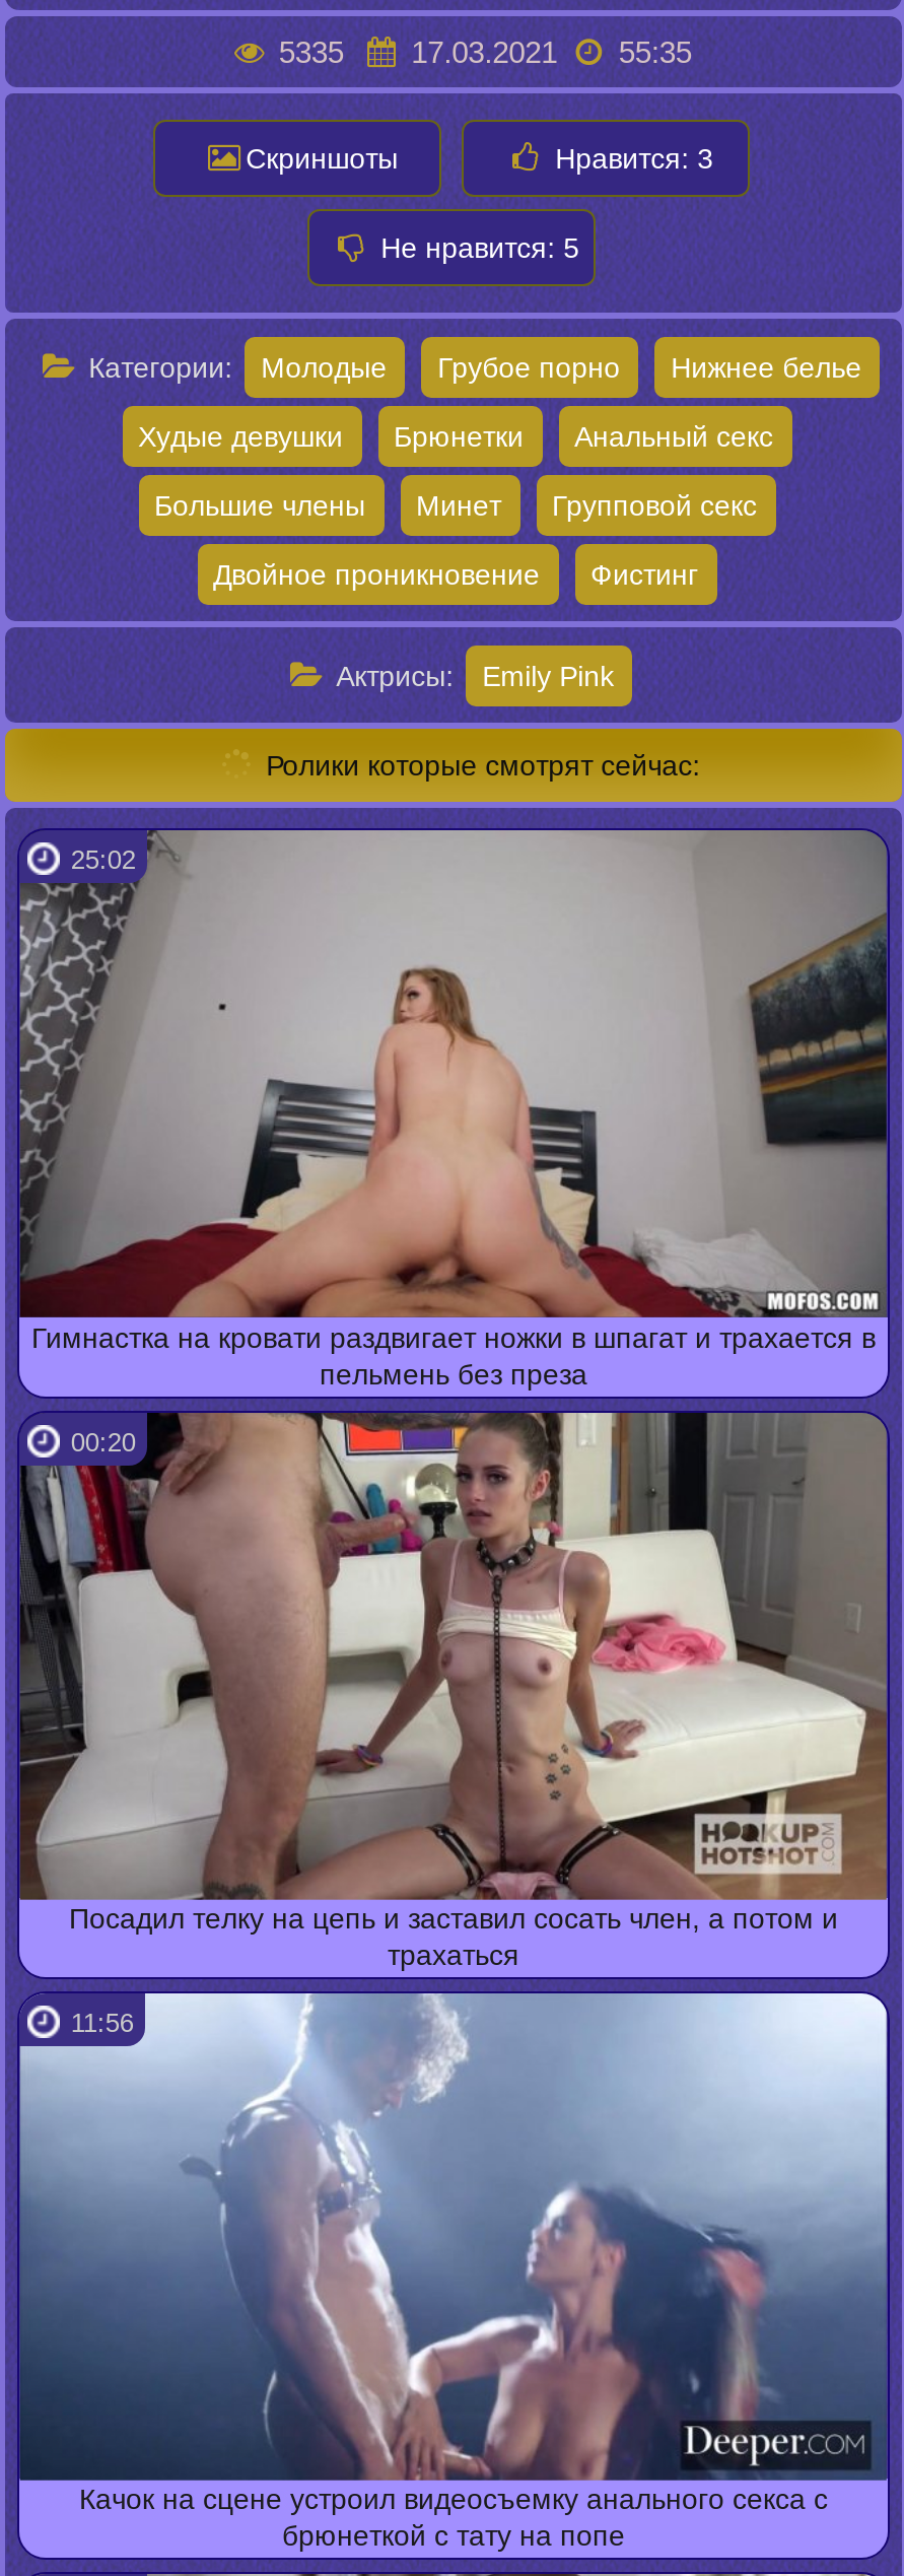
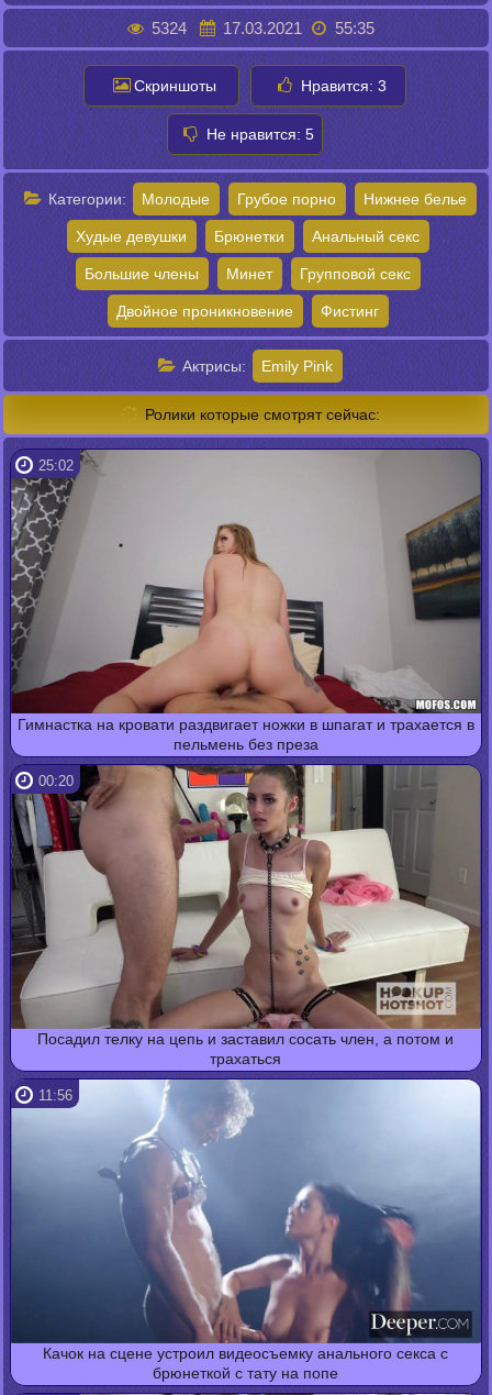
[271,35,692,70] 5335 17.03.2021 55:35 -> [147,19,375,38] 5324 17.03.2021 55:35

